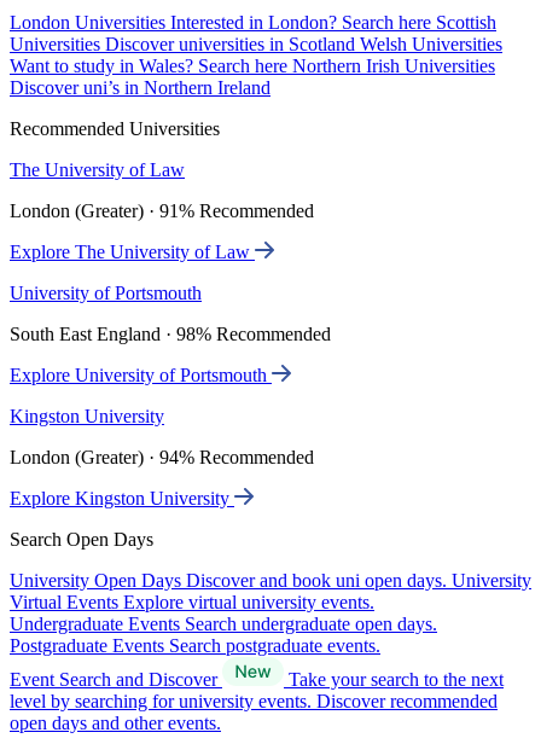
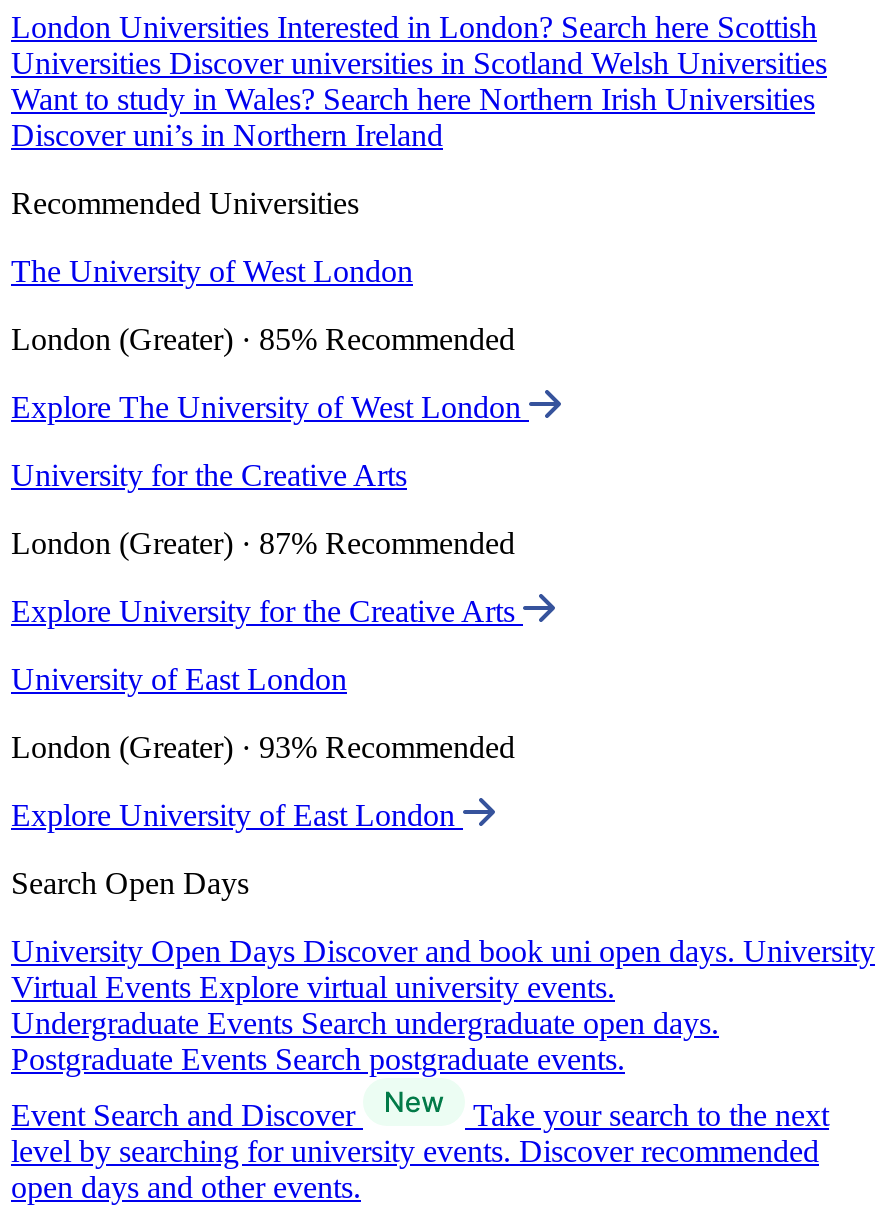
[10,160,185,180] The University of Law -> [11,254,413,288] The University of West London
[10,201,314,221] London (Greater) · 91% Recommended -> [11,322,515,356] London (Greater) · 85% Recommended
[10,242,255,262] Explore The University of Law -> [11,390,529,424] Explore The University of West London
[10,283,202,303] University of Portsmouth -> [11,458,407,492] University for the Creative Arts
[10,324,331,344] South East England · 98% Recommended -> [11,526,515,560] London (Greater) · 87% Recommended
[10,365,272,385] Explore University of Portsmouth -> [11,594,523,628] Explore University for the Creative Arts
[10,406,164,426] Kingston University -> [11,662,347,696] University of East London
[10,447,314,468] London (Greater) · 94% Recommended -> [11,730,515,764] London (Greater) · 93% Recommended
[10,488,234,509] Explore Kingston University -> [11,798,463,832] Explore University of East London

